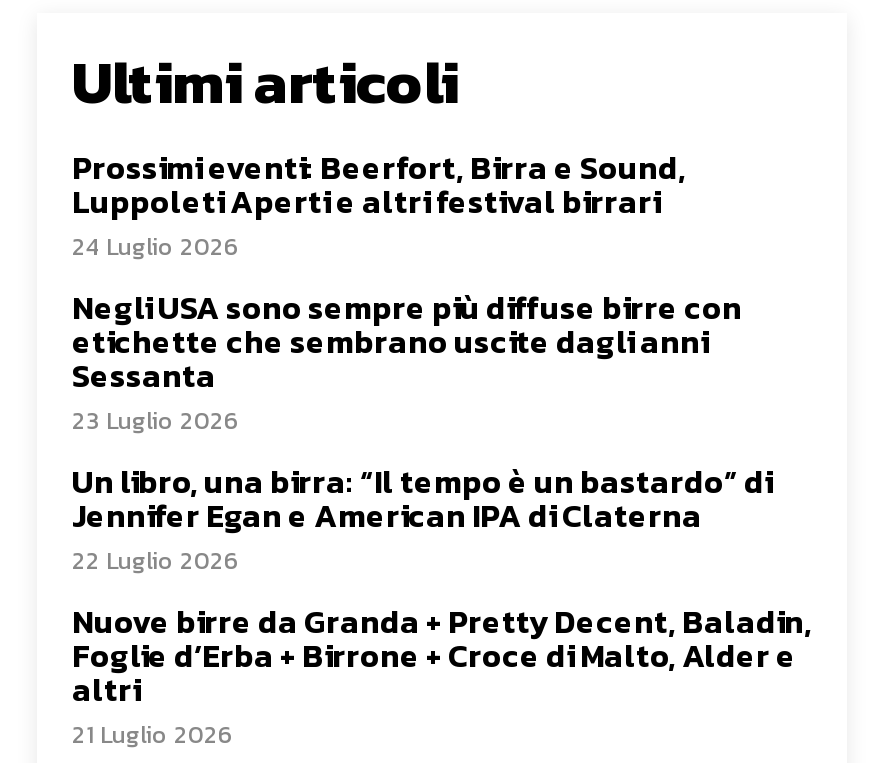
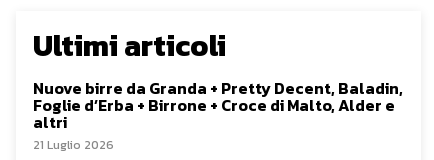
[72,144,772,580] Prossimi eventi: Beerfort, Birra e Sound, | Luppoleti Aperti e altri festival birrari | 24 Luglio 2026 | Negli USA sono sempre più diffuse birre con | etichette che sembrano uscite dagli anni | Sessanta | 23 Luglio 2026 | Un libro, una birra: “Il tempo è un bastardo” di | Jennifer Egan e American IPA di Claterna | 22 Luglio 2026 -> none

